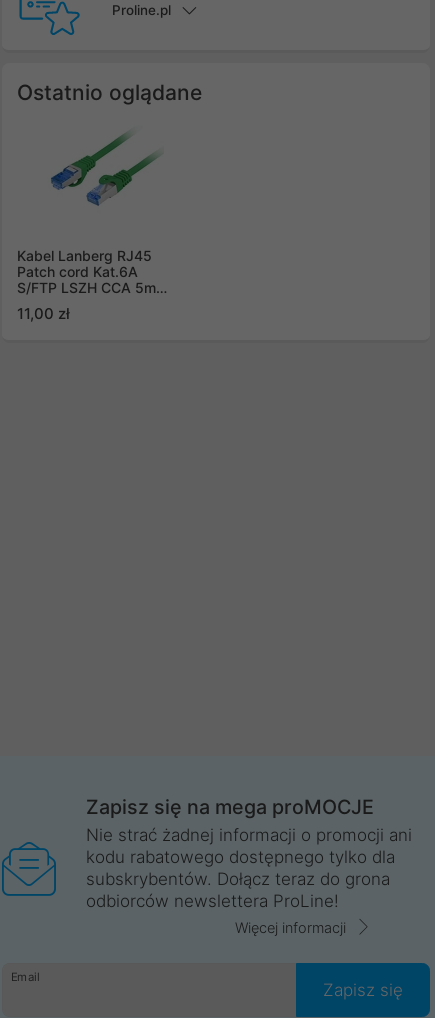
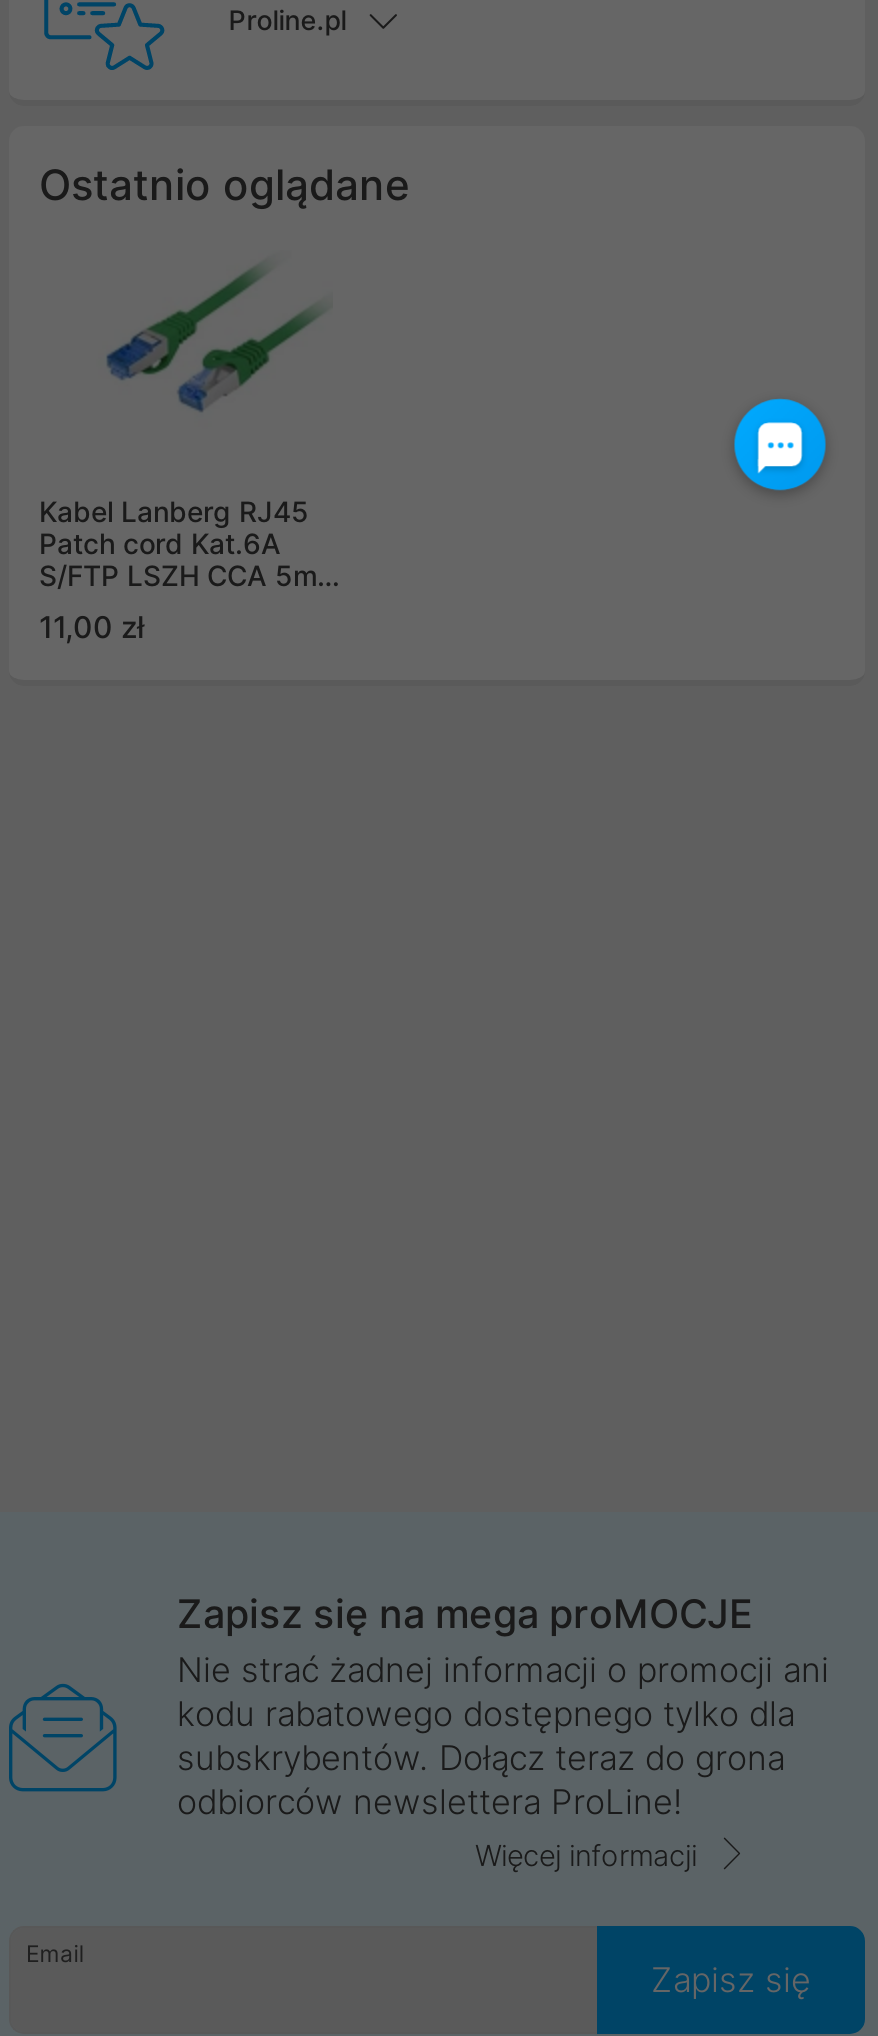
none -> [731,396,829,496] [image]

